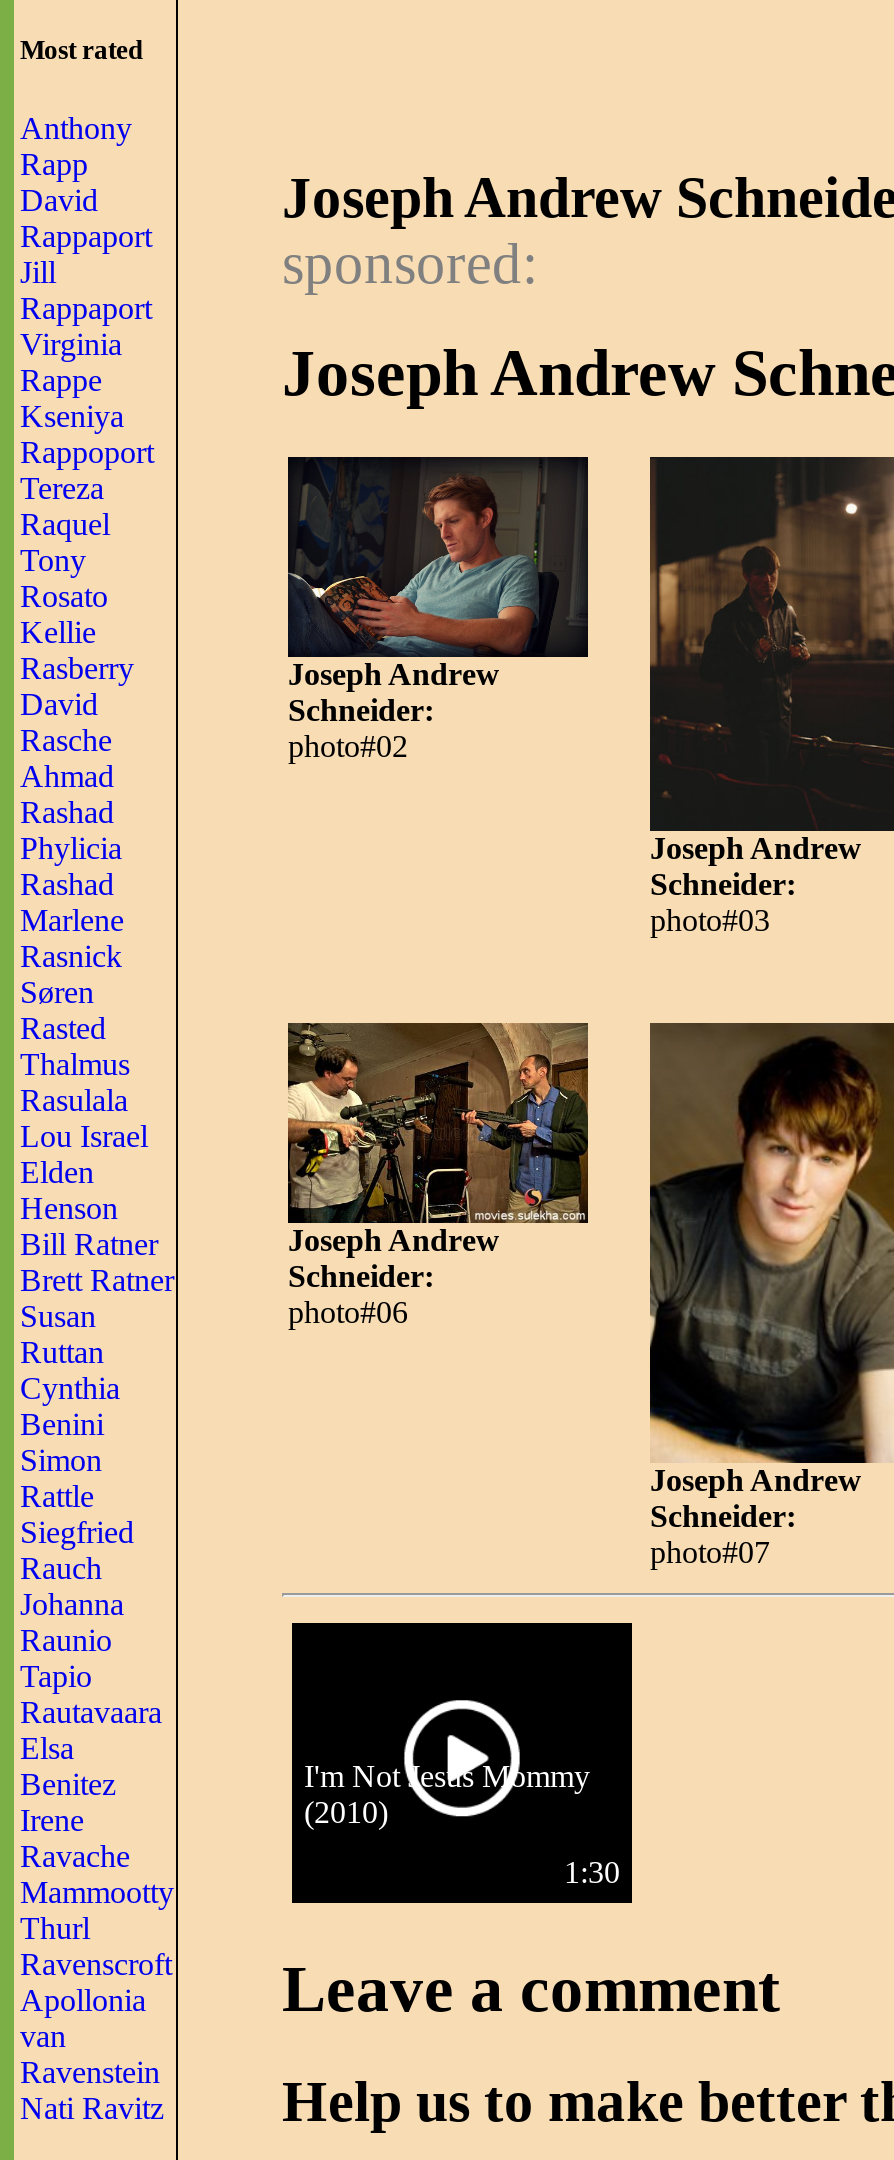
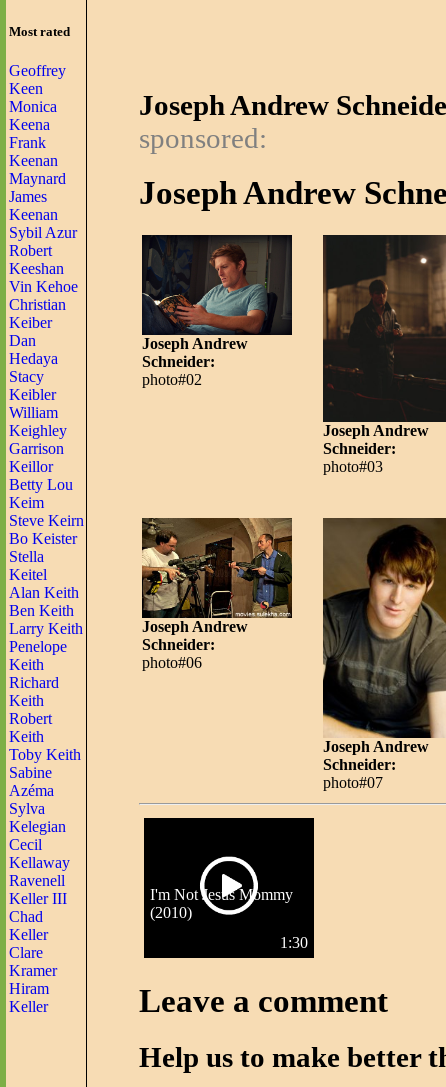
[20,110,174,2124] Anthony | Rapp | David | Rappaport | Jill | Rappaport | Virginia | Rappe | Kseniya | Rappoport | Tereza | Raquel | Tony | Rosato | Kellie | Rasberry | David | Rasche | Ahmad | Rashad | Phylicia | Rashad | Marlene | Rasnick | Søren | Rasted | Thalmus | Rasulala | Lou Israel | Elden | Henson | Bill Ratner | Brett Ratner | Susan | Ruttan | Cynthia | Benini | Simon | Rattle | Siegfried | Rauch | Johanna | Raunio | Tapio | Rautavaara | Elsa | Benitez | Irene | Ravache | Mammootty | Thurl | Ravenscroft | Apollonia | van | Ravenstein | Nati Ravitz -> [9,62,84,1015] Geoffrey | Keen | Monica | Keena | Frank | Keenan | Maynard | James | Keenan | Sybil Azur | Robert | Keeshan | Vin Kehoe | Christian | Keiber | Dan | Hedaya | Stacy | Keibler | William | Keighley | Garrison | Keillor | Betty Lou | Keim | Steve Keirn | Bo Keister | Stella | Keitel | Alan Keith | Ben Keith | Larry Keith | Penelope | Keith | Richard | Keith | Robert | Keith | Toby Keith | Sabine | Azéma | Sylva | Kelegian | Cecil | Kellaway | Ravenell | Keller III | Chad | Keller | Clare | Kramer | Hiram | Keller

